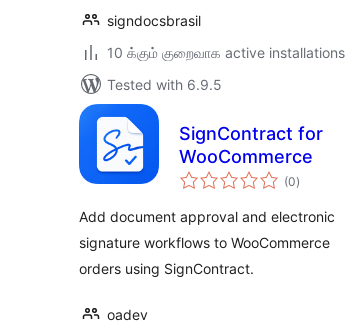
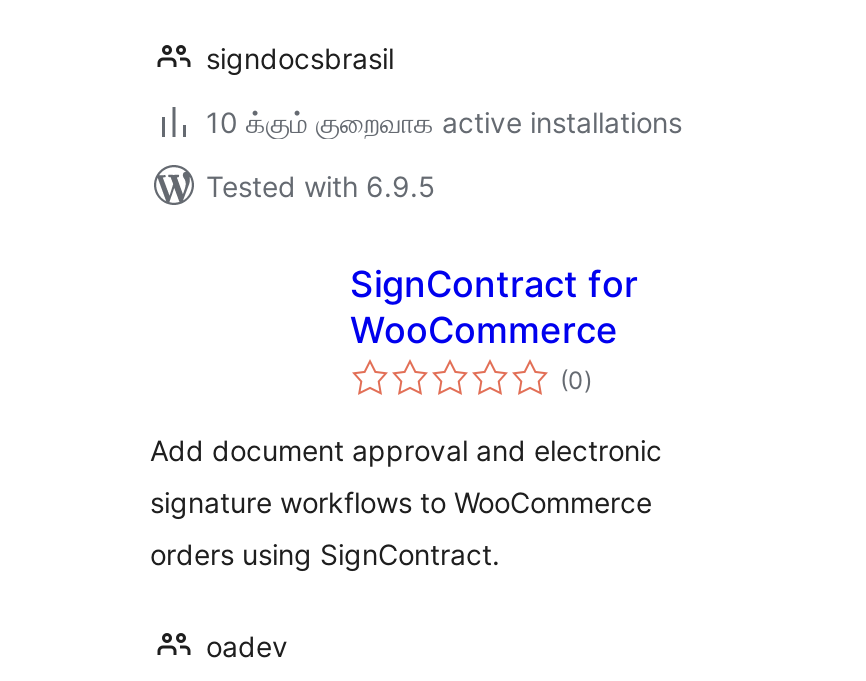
[78,103,160,185] [image] -> none

